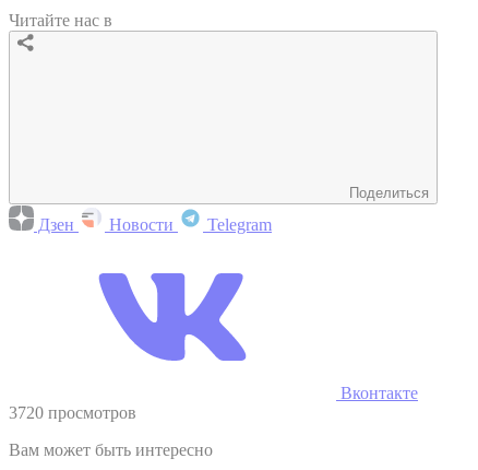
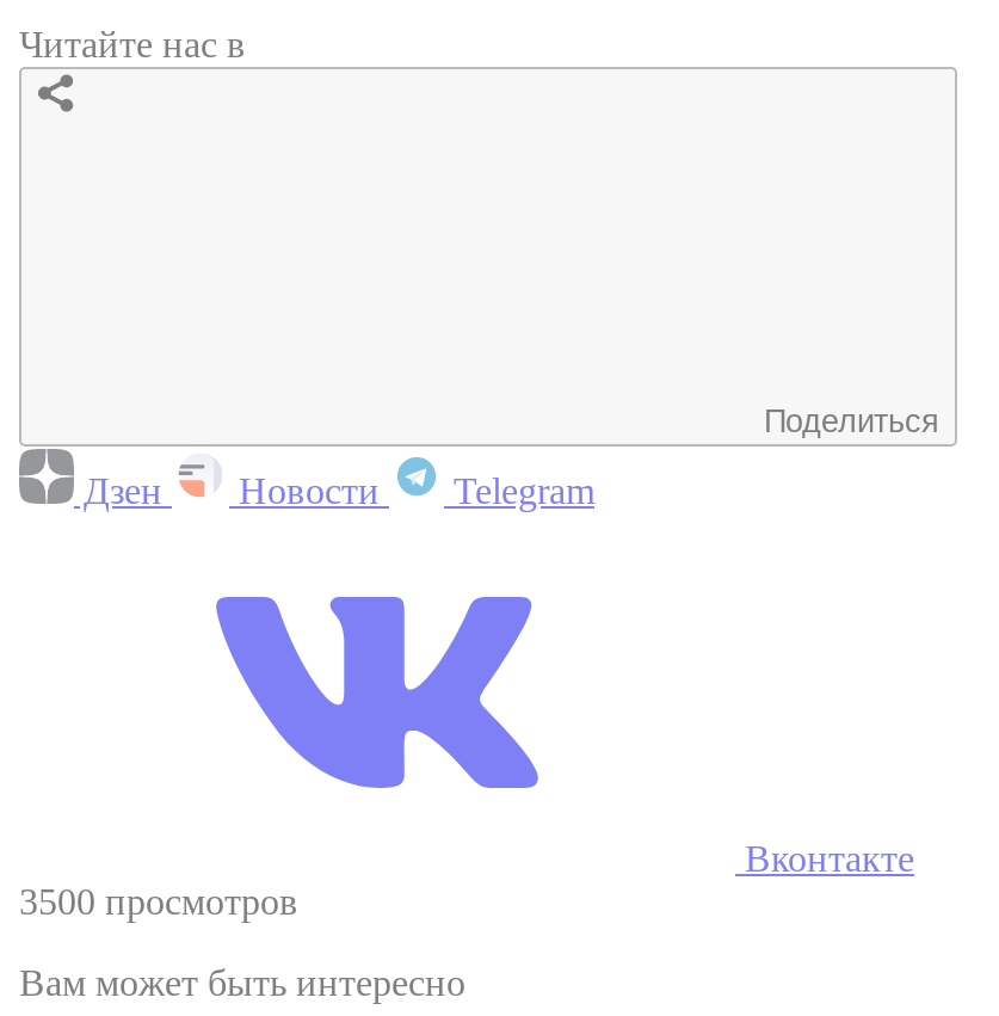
[9,403,136,421] 3720 просмотров -> [19,880,298,921] 3500 просмотров

